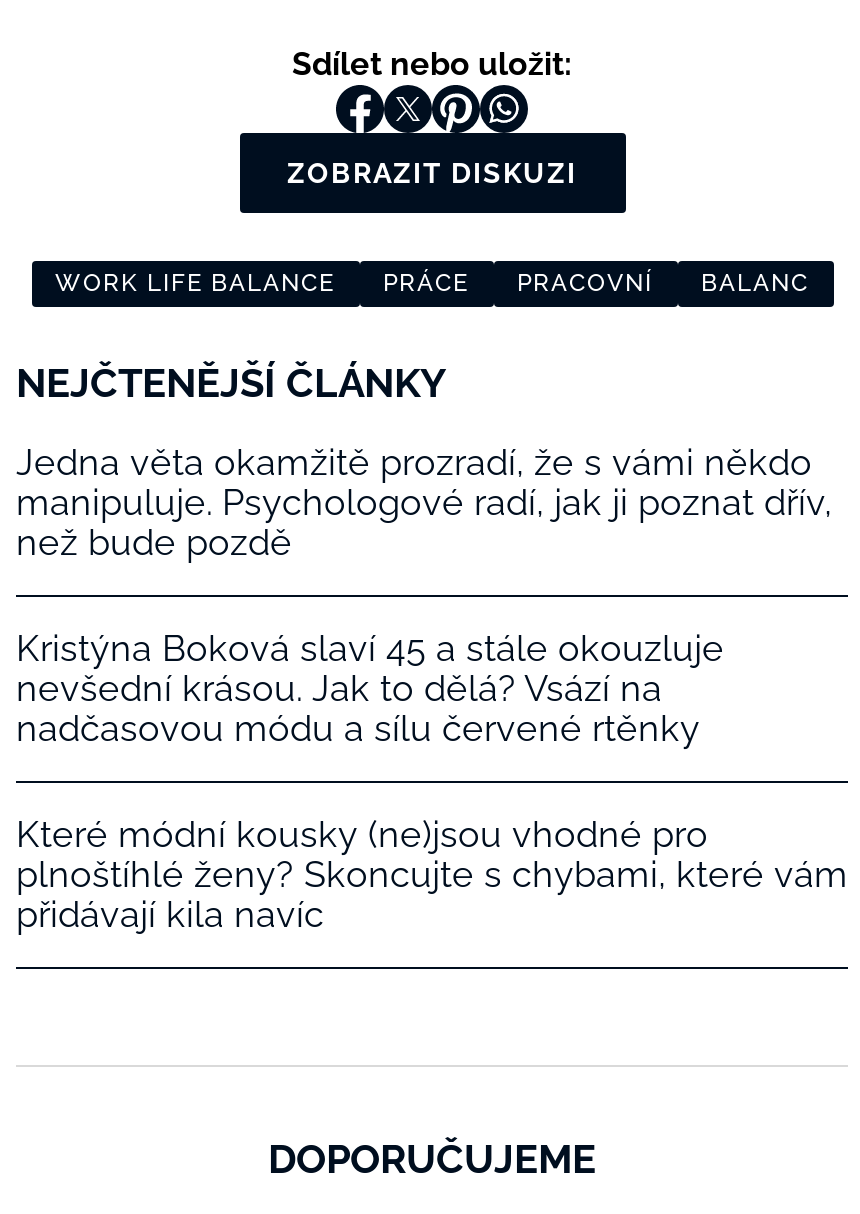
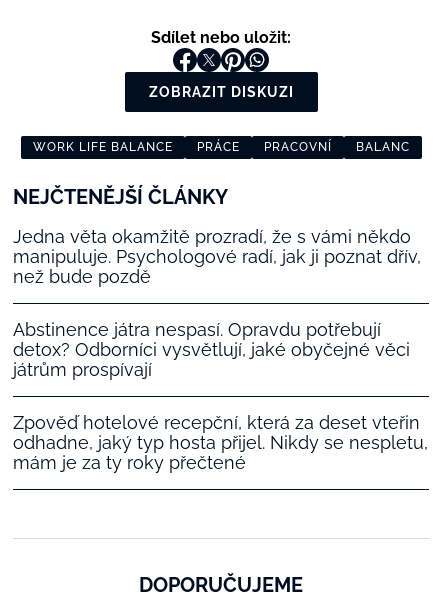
[16,626,724,748] Kristýna Boková slaví 45 a stále okouzluje | nevšední krásou. Jak to dělá? Vsází na | nadčasovou módu a sílu červené rtěnky -> [13,318,410,379] Abstinence játra nespasí. Opravdu potřebují | detox? Odborníci vysvětlují, jaké obyčejné věci | játrům prospívají
[16,812,848,934] Které módní kousky (ne)jsou vhodné pro | plnoštíhlé ženy? Skoncujte s chybami, které vám | přidávají kila navíc -> [13,411,428,472] Zpověď hotelové recepční, která za deset vteřin | odhadne, jaký typ hosta přijel. Nikdy se nespletu, | mám je za ty roky přečtené

